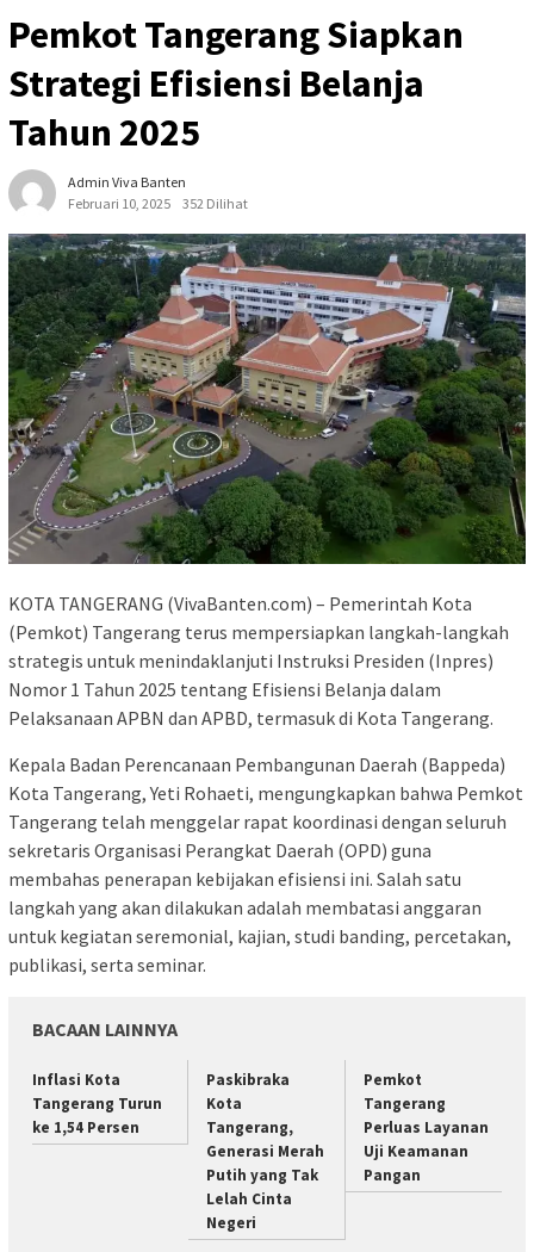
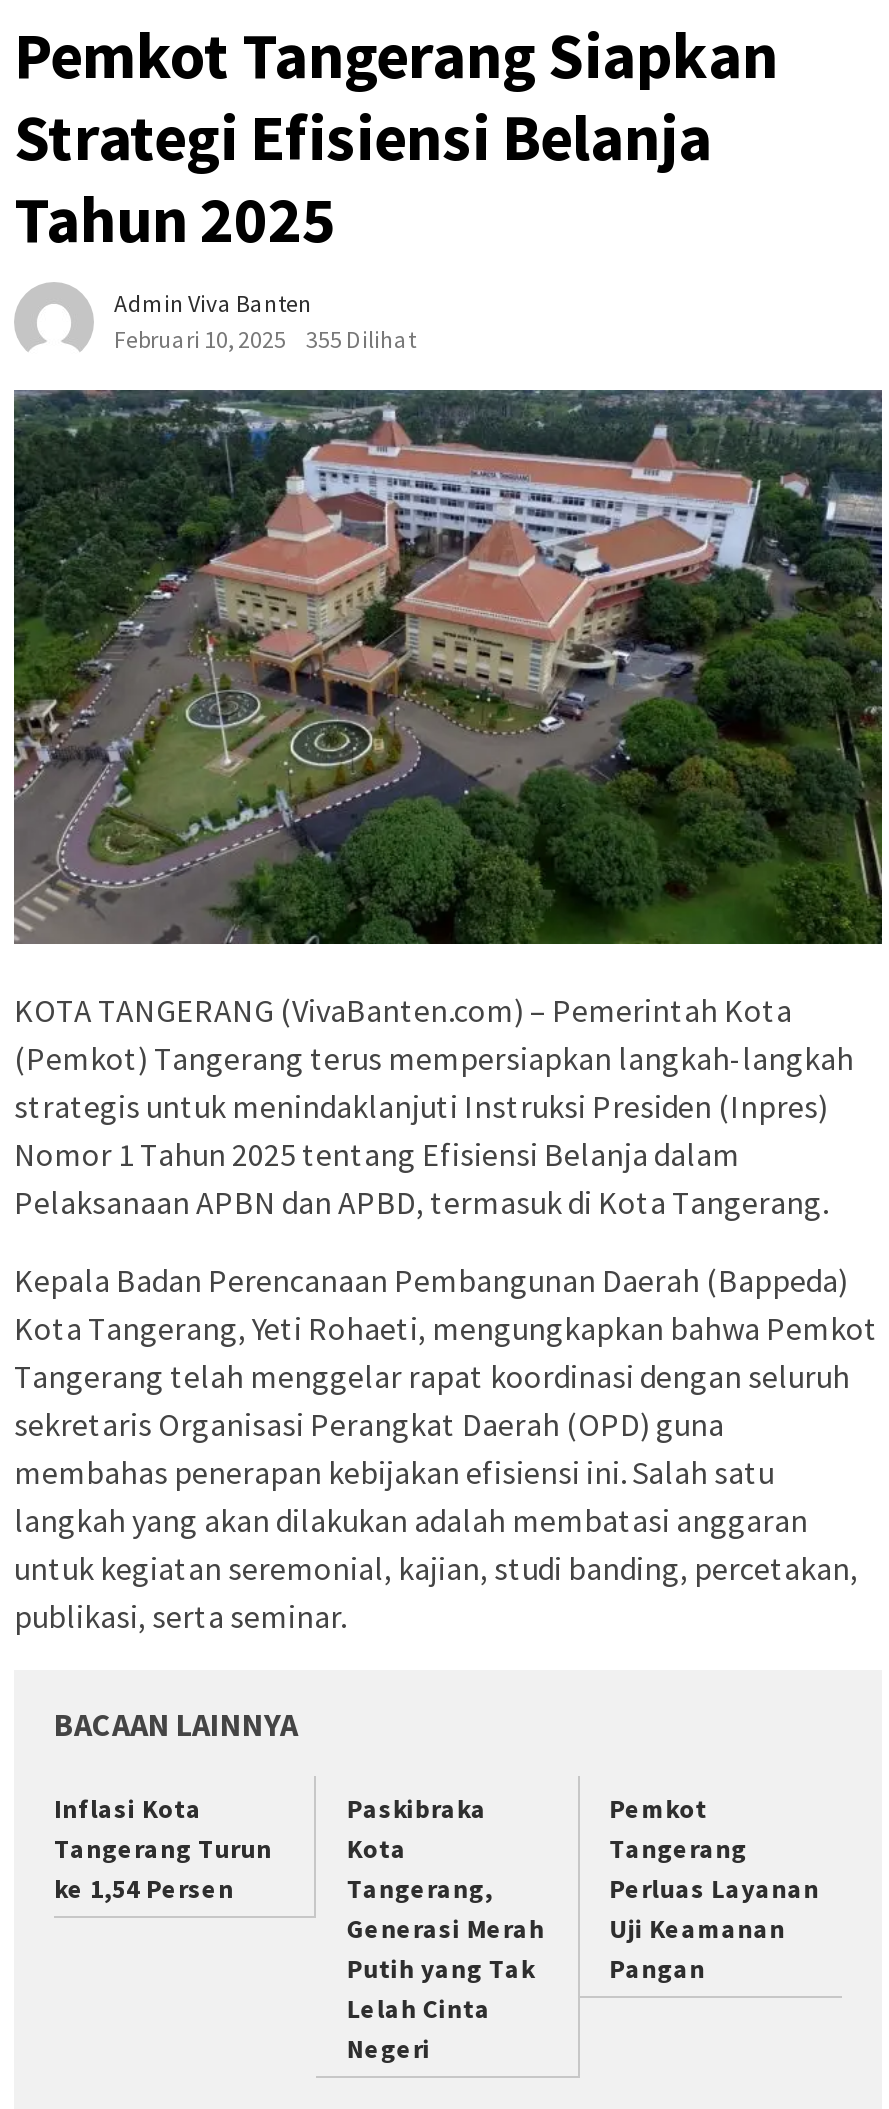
[68,195,248,213] Februari 10, 2025 352 Dilihat -> [114,325,416,355] Februari 10, 2025 355 Dilihat

